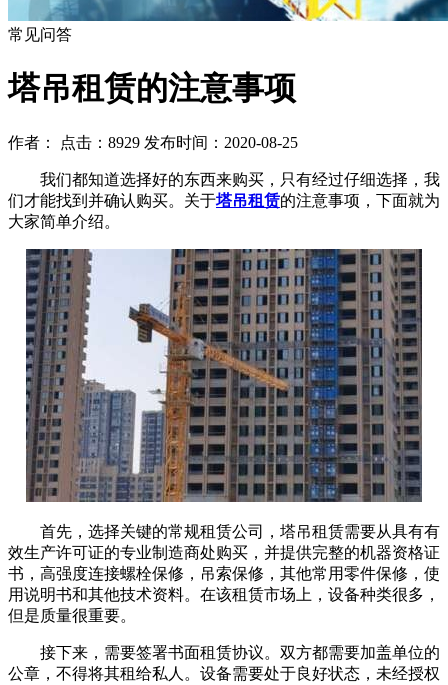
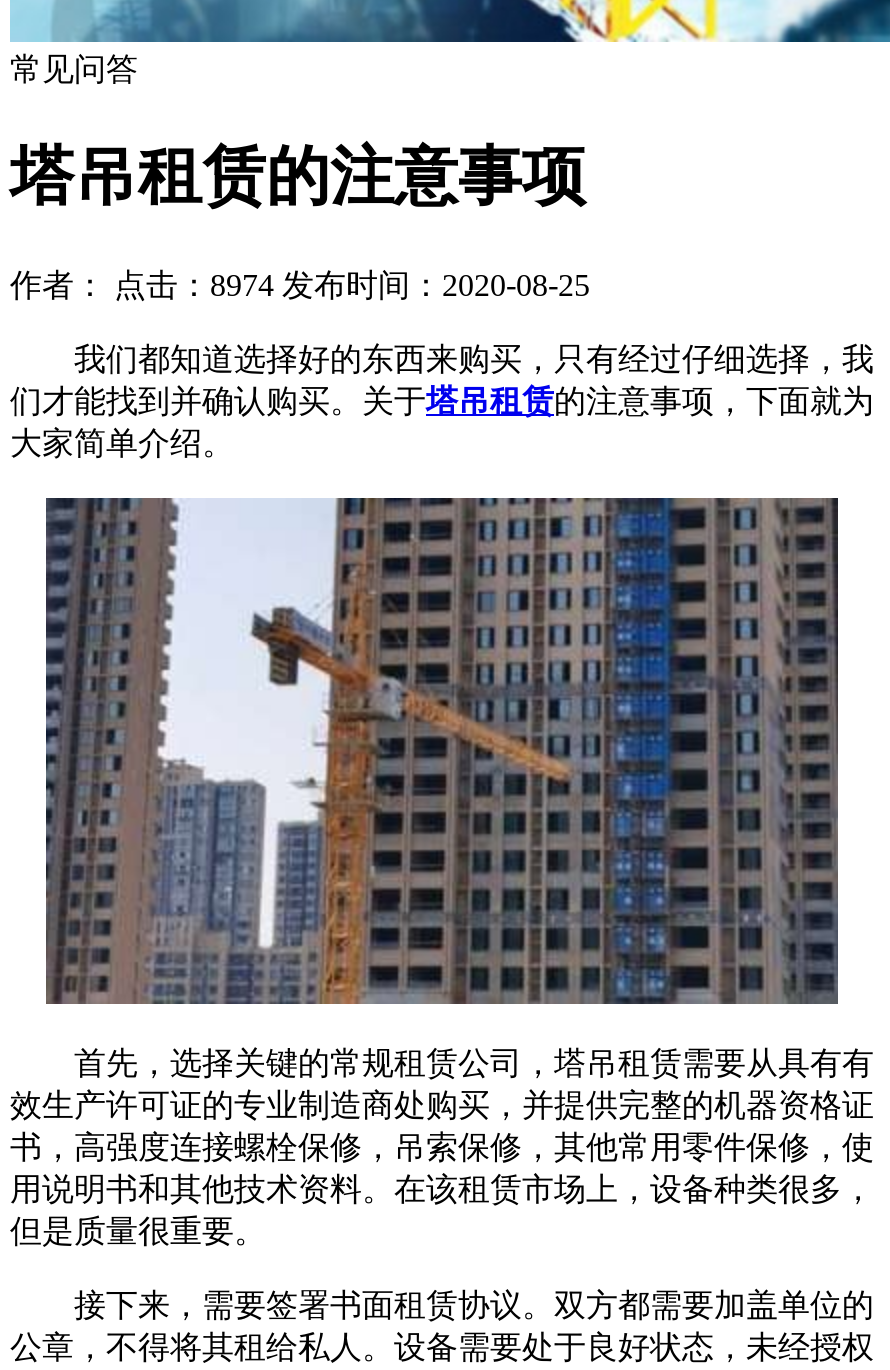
[8,134,298,151] 作者： 点击：8929 发布时间：2020-08-25 -> [10,268,590,302] 作者： 点击：8974 发布时间：2020-08-25

